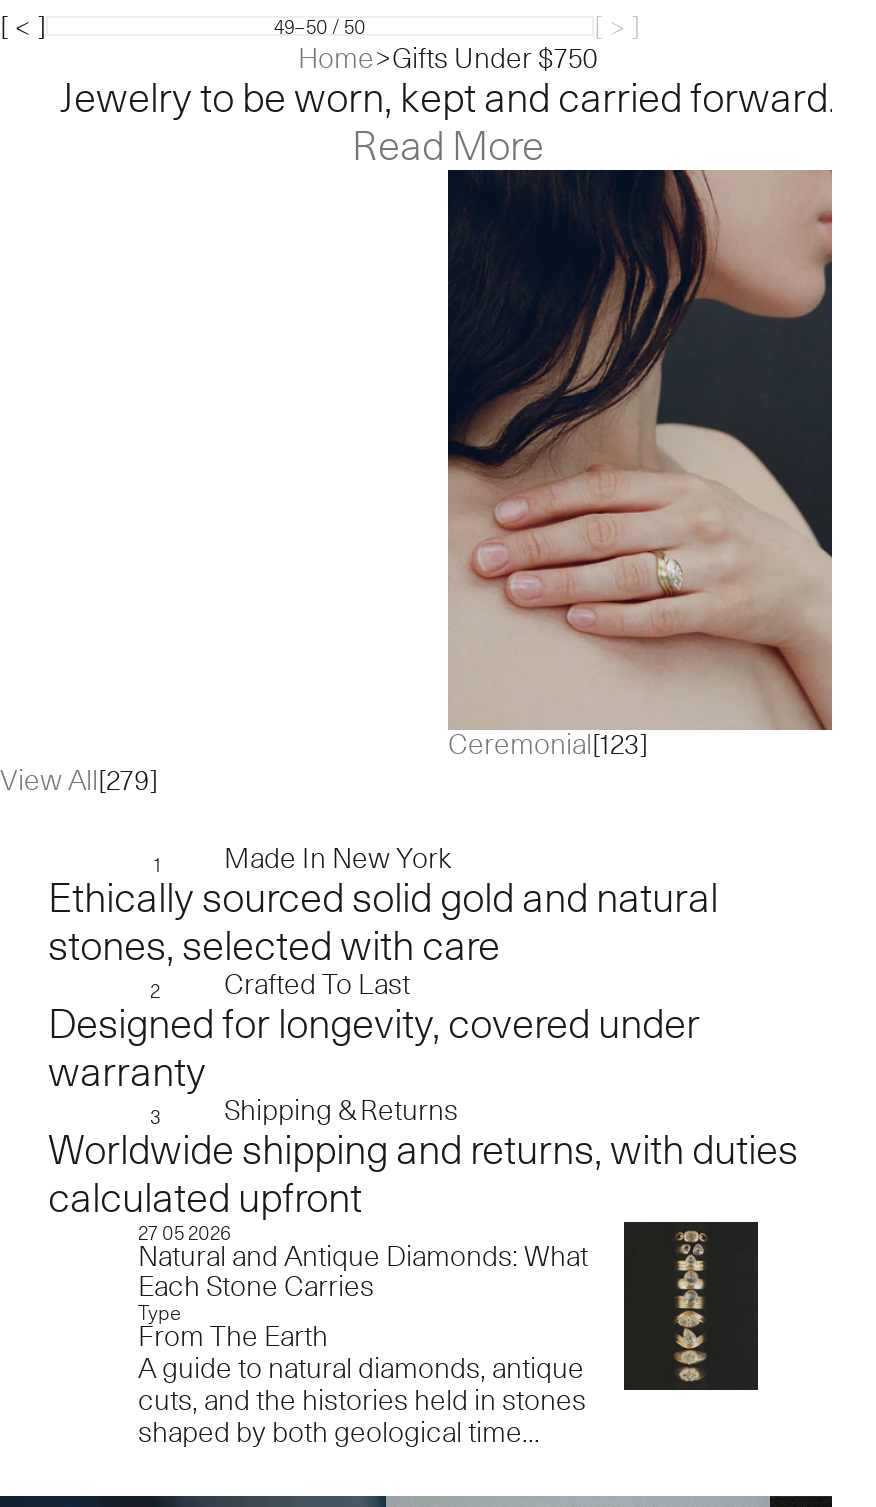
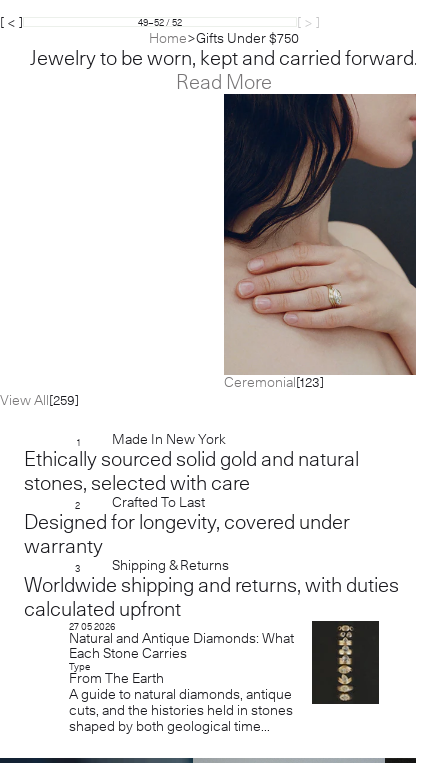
[274,14,366,38] 49–50 / 50 -> [138,16,182,28] 49–52 / 52
[0,765,158,797] View All[279] -> [0,392,79,408] View All[259]

